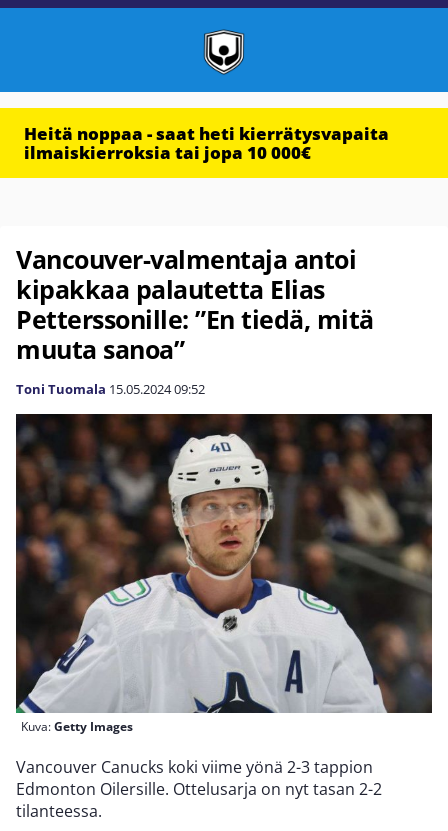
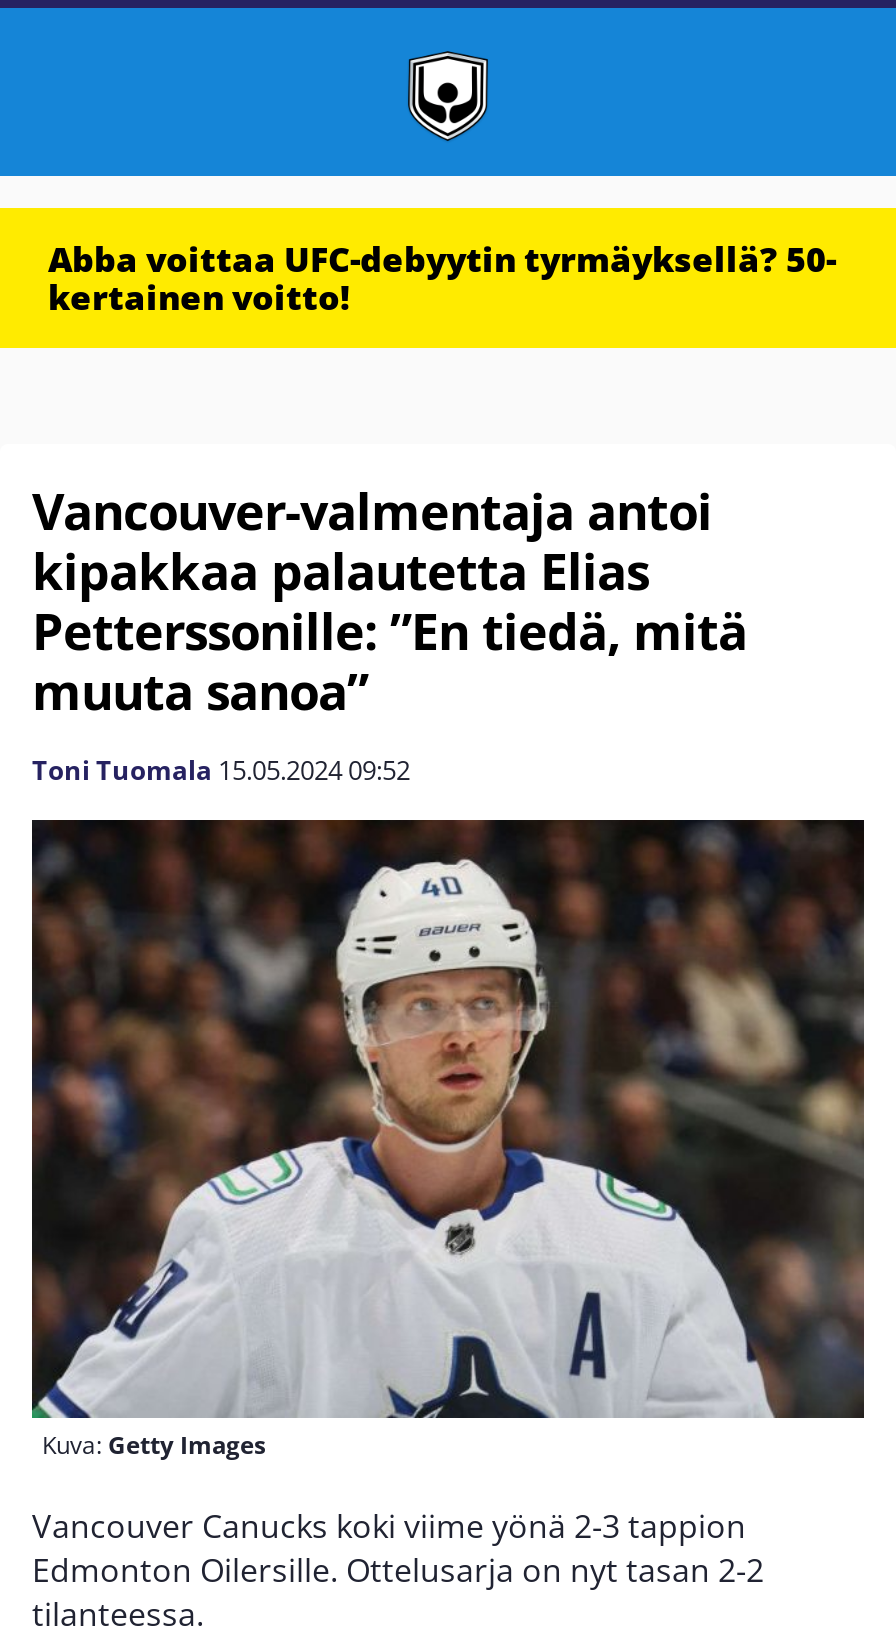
[24,122,389,164] Heitä noppaa - saat heti kierrätysvapaita | ilmaiskierroksia tai jopa 10 000€ -> [48,236,836,320] Abba voittaa UFC-debyytin tyrmäyksellä? 50- | kertainen voitto!

